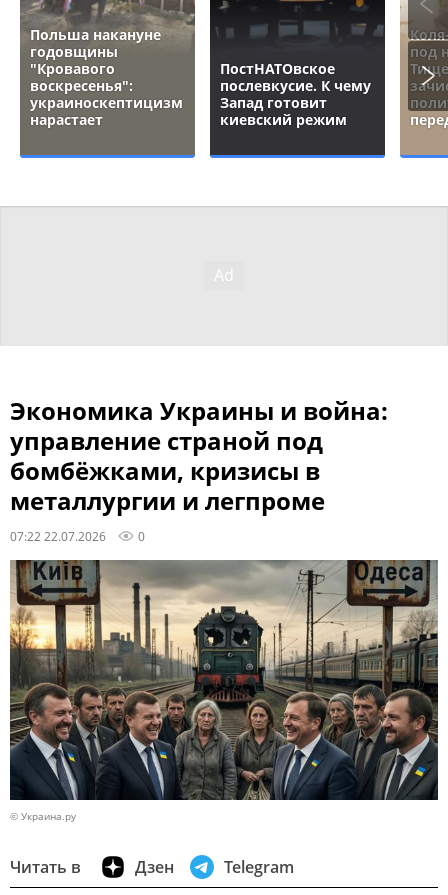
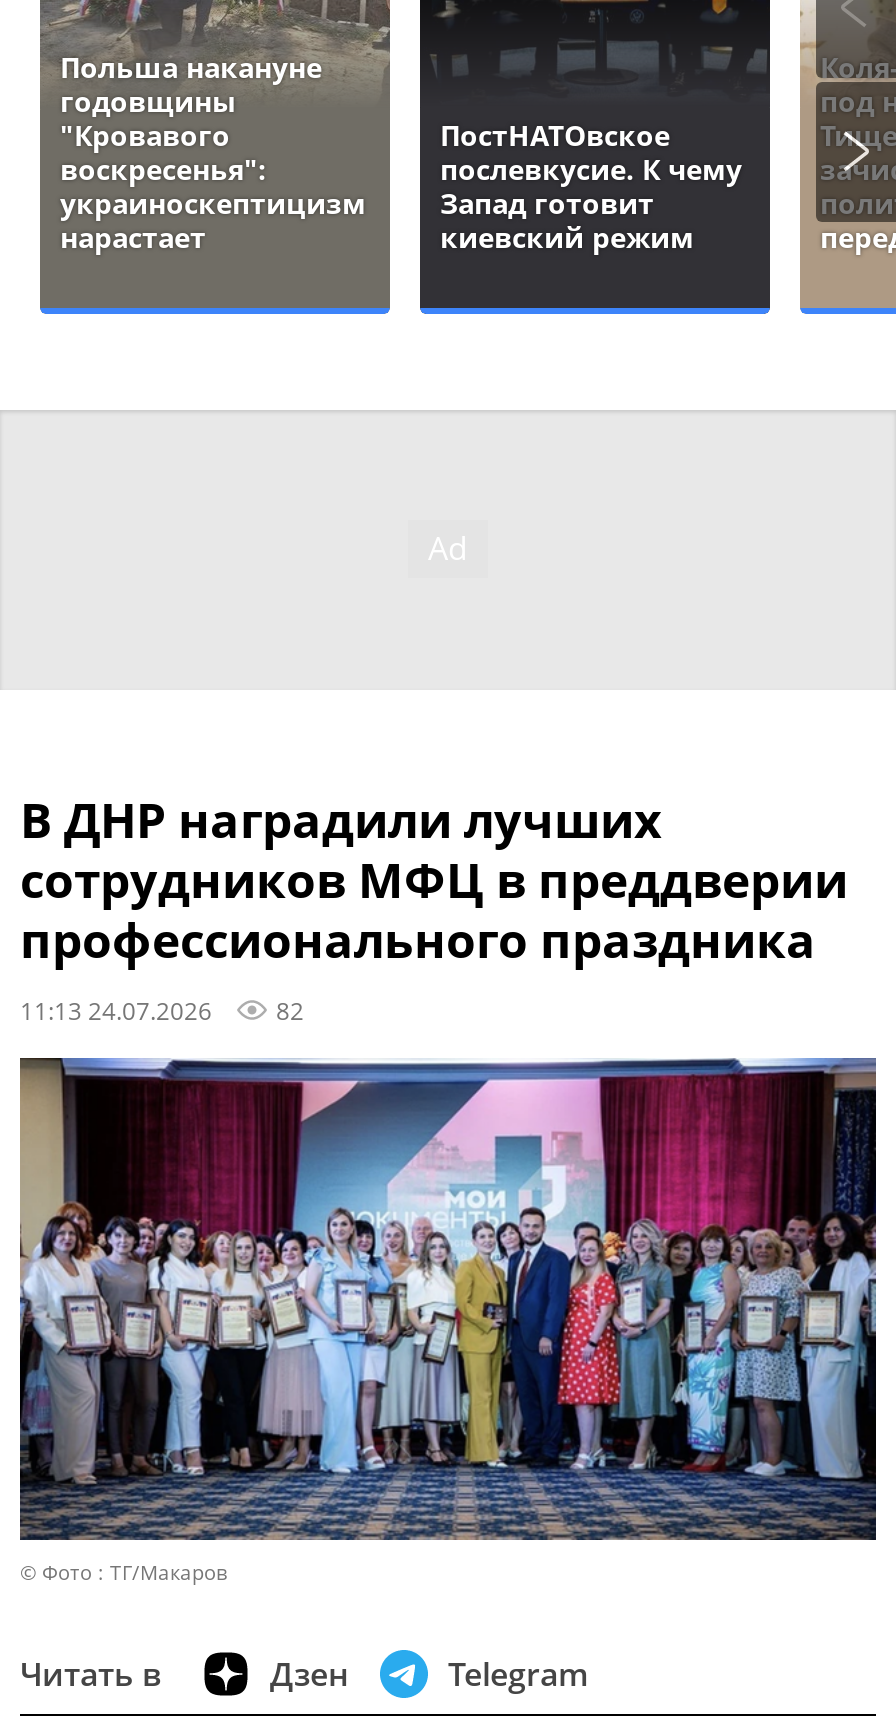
[10,394,388,544] Экономика Украины и война: | управление страной под | бомбёжками, кризисы в | металлургии и легпроме | 07:22 22.07.2026 | 0 -> [20,787,848,1027] В ДНР наградили лучших | сотрудников МФЦ в преддверии | профессионального праздника | 11:13 24.07.2026 | 82
[10,559,439,823] [image] | © Украина.ру -> [18,1056,876,1587] [image] | © Фото : ТГ/Макаров

